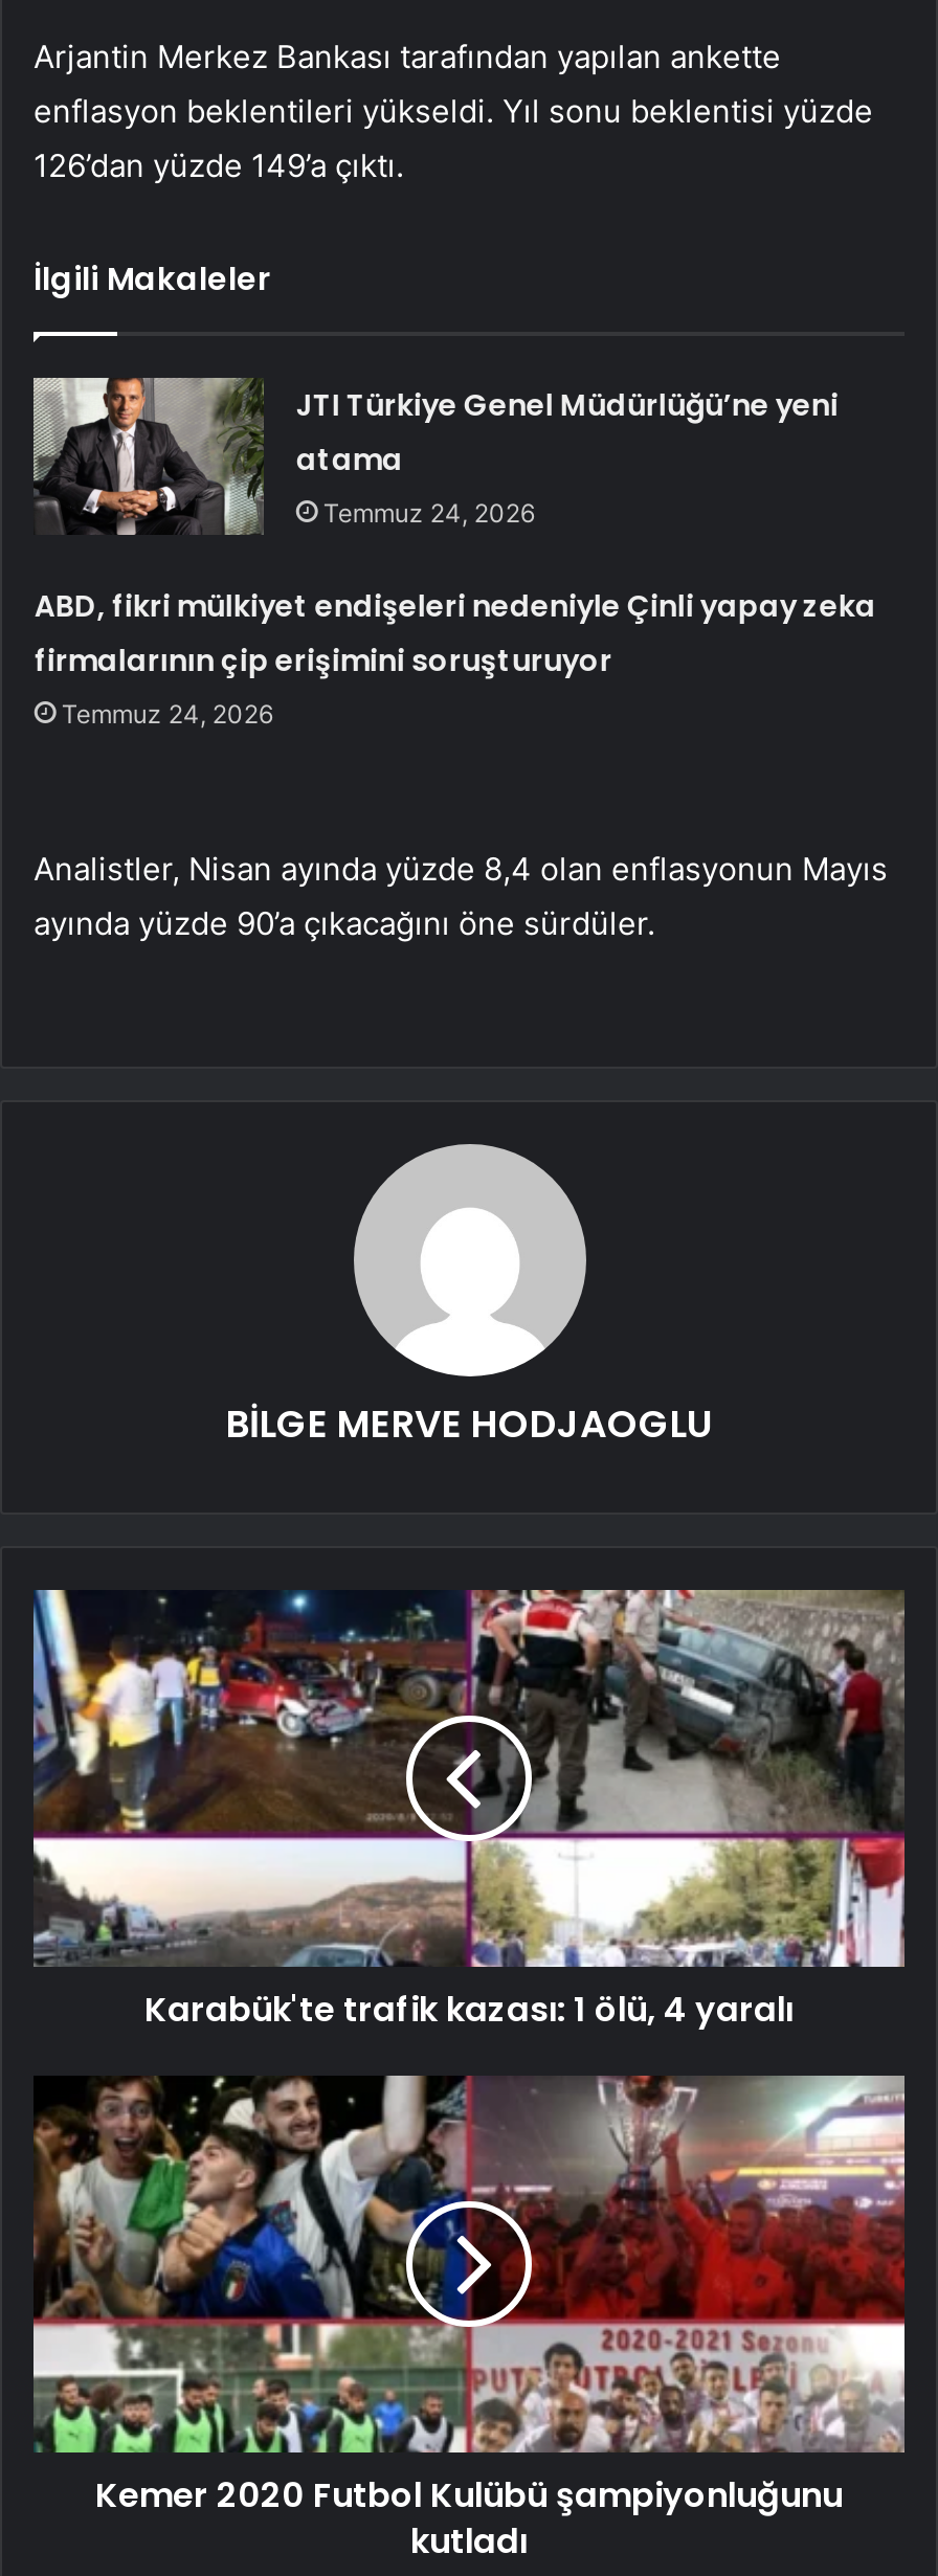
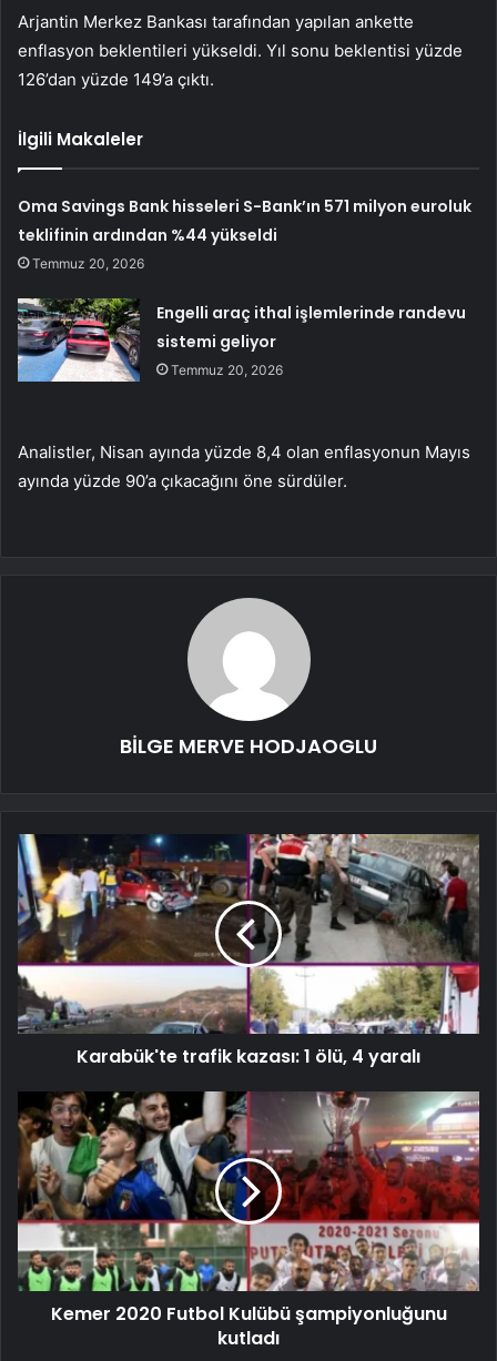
[296,384,838,528] JTI Türkiye Genel Müdürlüğü’ne yeni | atama | Temmuz 24, 2026 -> [18,195,472,271] Oma Savings Bank hisseleri S-Bank’ın 571 milyon euroluk | teklifinin ardından %44 yükseldi | Temmuz 20, 2026
[34,584,876,729] ABD, fikri mülkiyet endişeleri nedeniyle Çinli yapay zeka | firmalarının çip erişimini soruşturuyor | Temmuz 24, 2026 -> [157,301,466,378] Engelli araç ithal işlemlerinde randevu | sistemi geliyor | Temmuz 20, 2026

